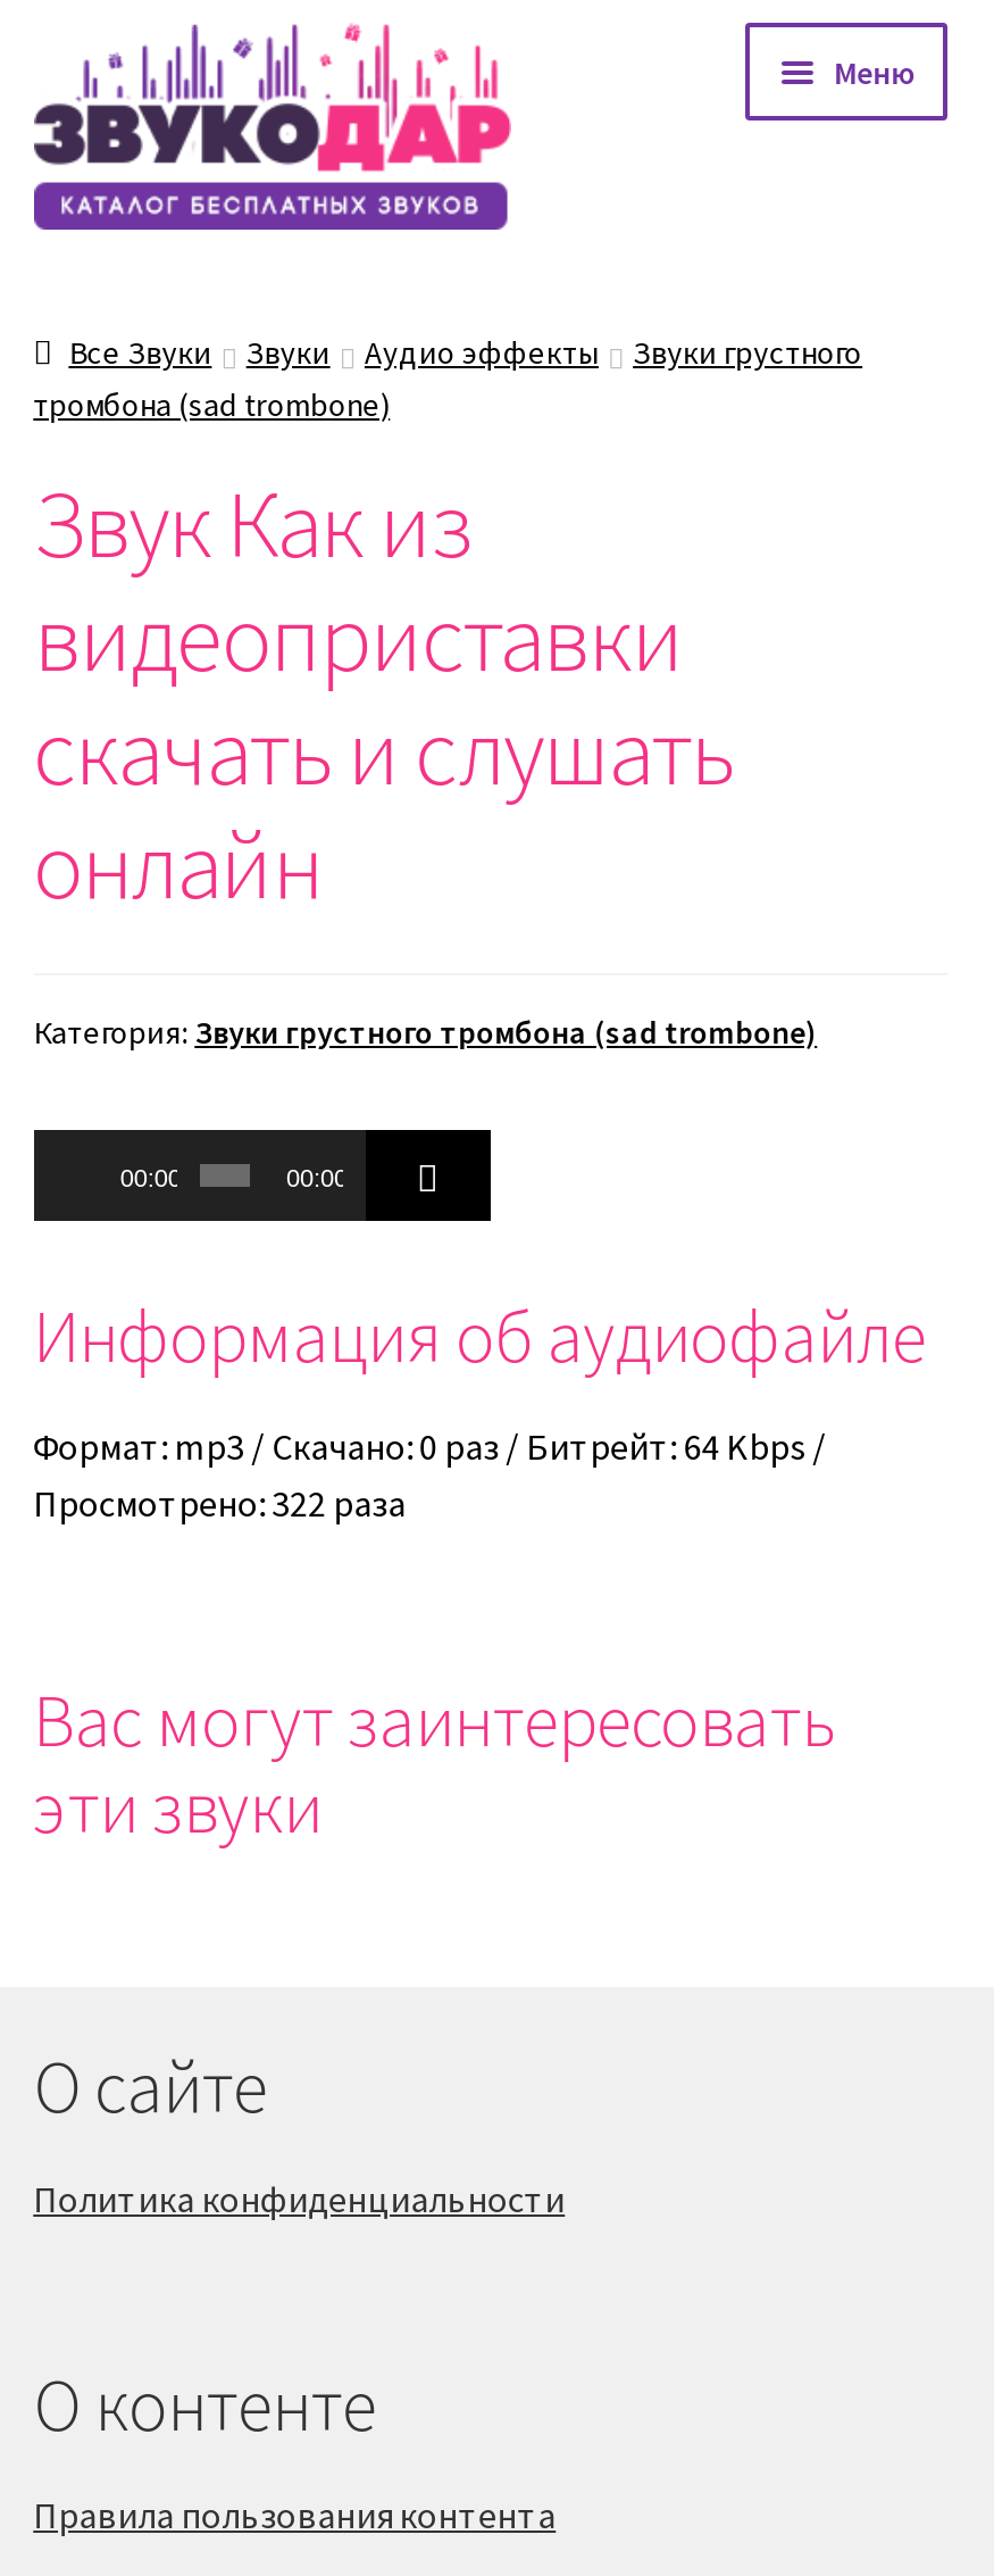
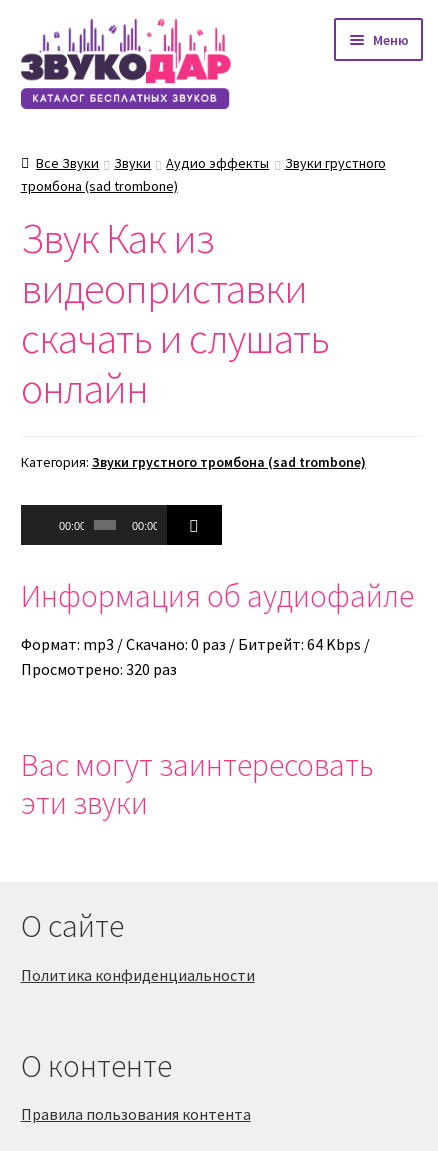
[33,1480,406,1525] Просмотрено: 322 раза -> [21,659,177,679] Просмотрено: 320 раз

